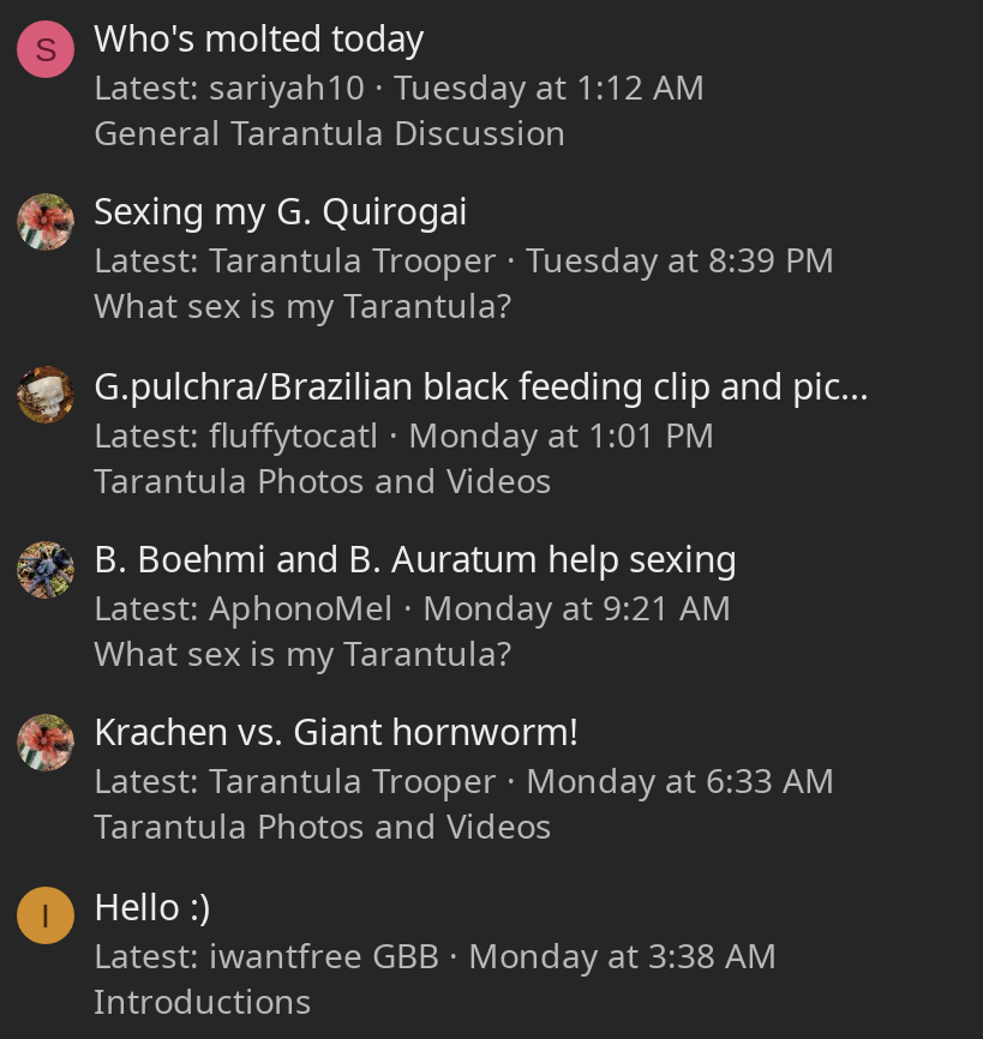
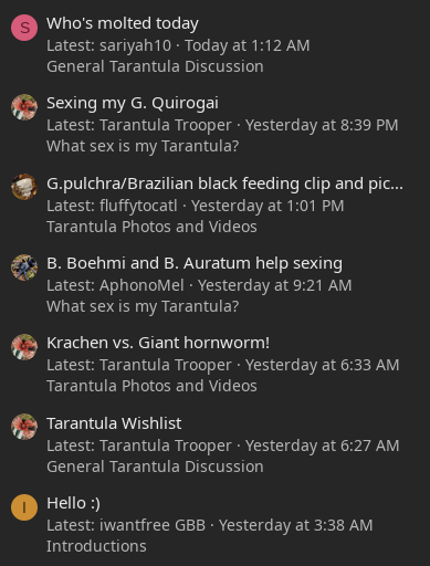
[94,64,706,109] Latest: sariyah10 Tuesday at 1:12 AM -> [46,34,311,55] Latest: sariyah10 Today at 1:12 AM
[526,237,835,283] Tuesday at 8:39 PM -> [245,114,399,135] Yesterday at 8:39 PM
[408,411,715,457] Monday at 1:01 PM -> [191,194,345,215] Yesterday at 1:01 PM
[422,585,732,630] Monday at 9:21 AM -> [198,274,353,295] Yesterday at 9:21 AM
[526,758,835,804] Monday at 6:33 AM -> [245,354,400,375] Yesterday at 6:33 AM
none -> [46,411,400,476] Tarantula Wishlist | Latest: Tarantula Trooper | Yesterday at 6:27 AM | General Tarantula Discussion
[468,932,778,977] Monday at 3:38 AM -> [219,514,374,535] Yesterday at 3:38 AM

